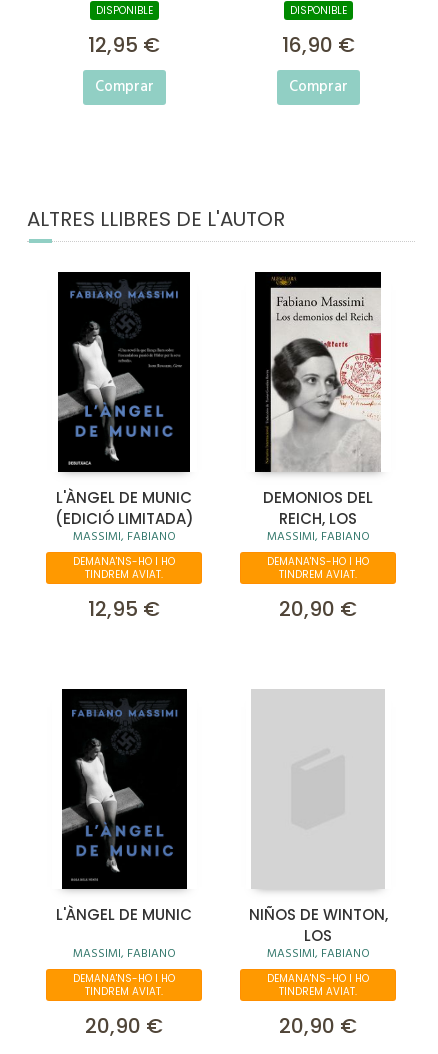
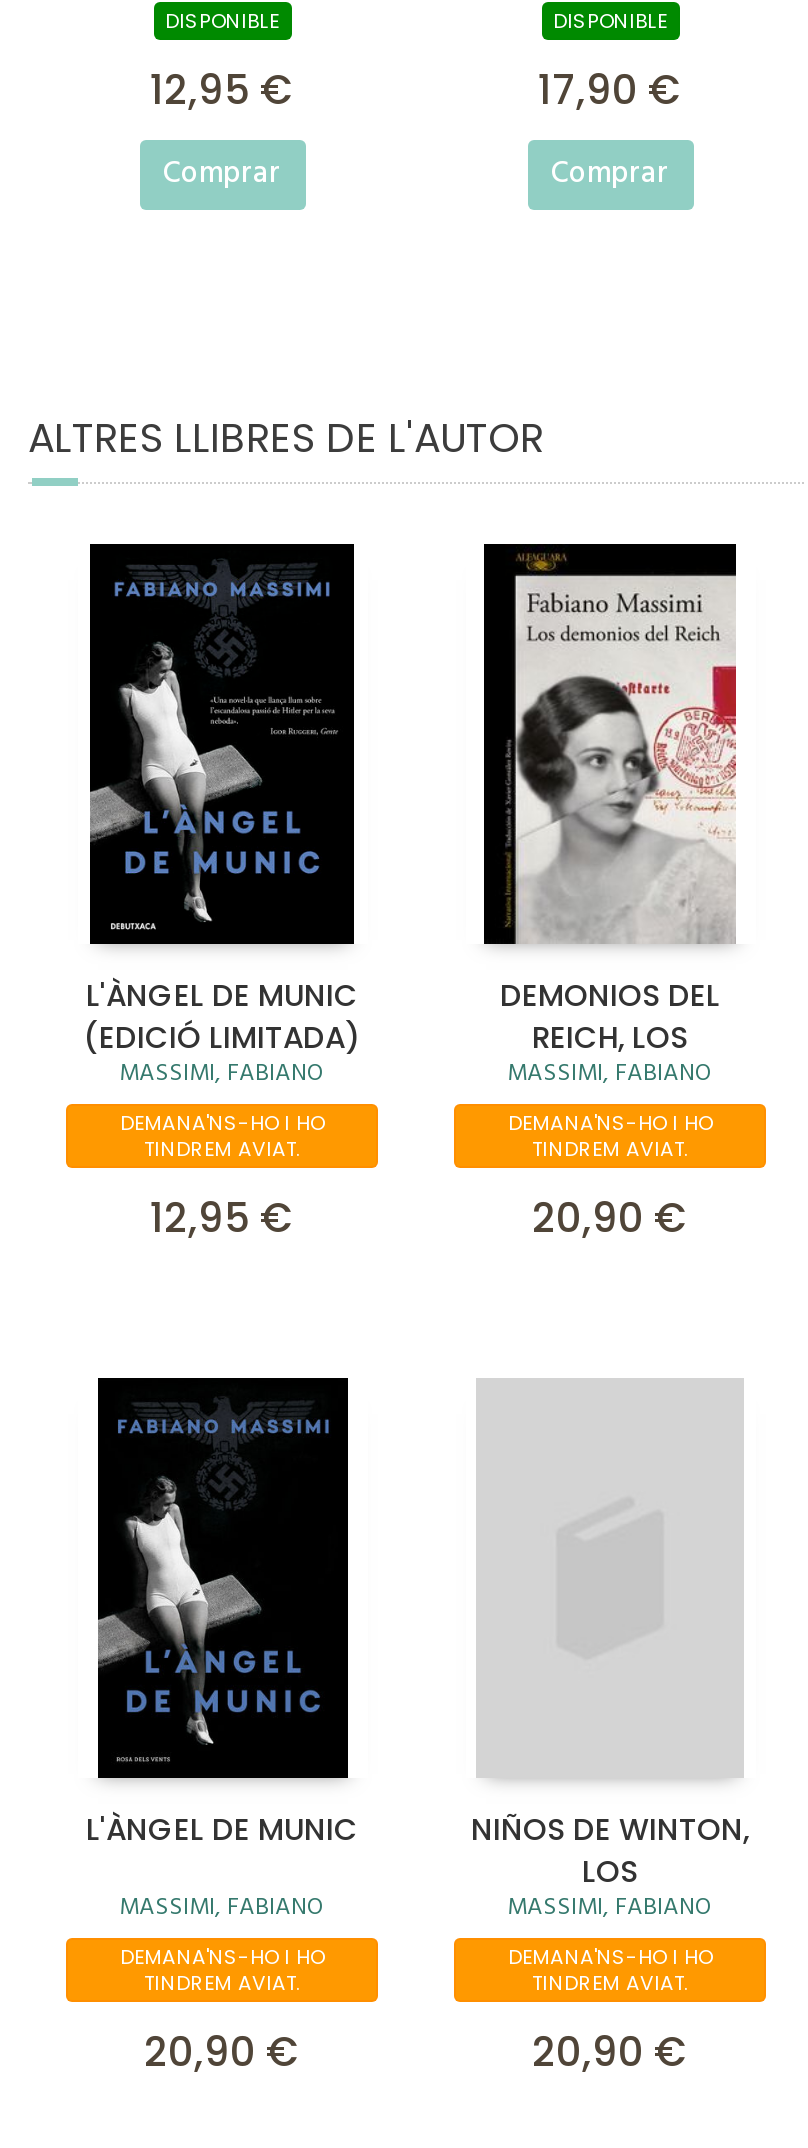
[281,31,354,59] 16,90 € -> [538,62,682,118] 17,90 €

